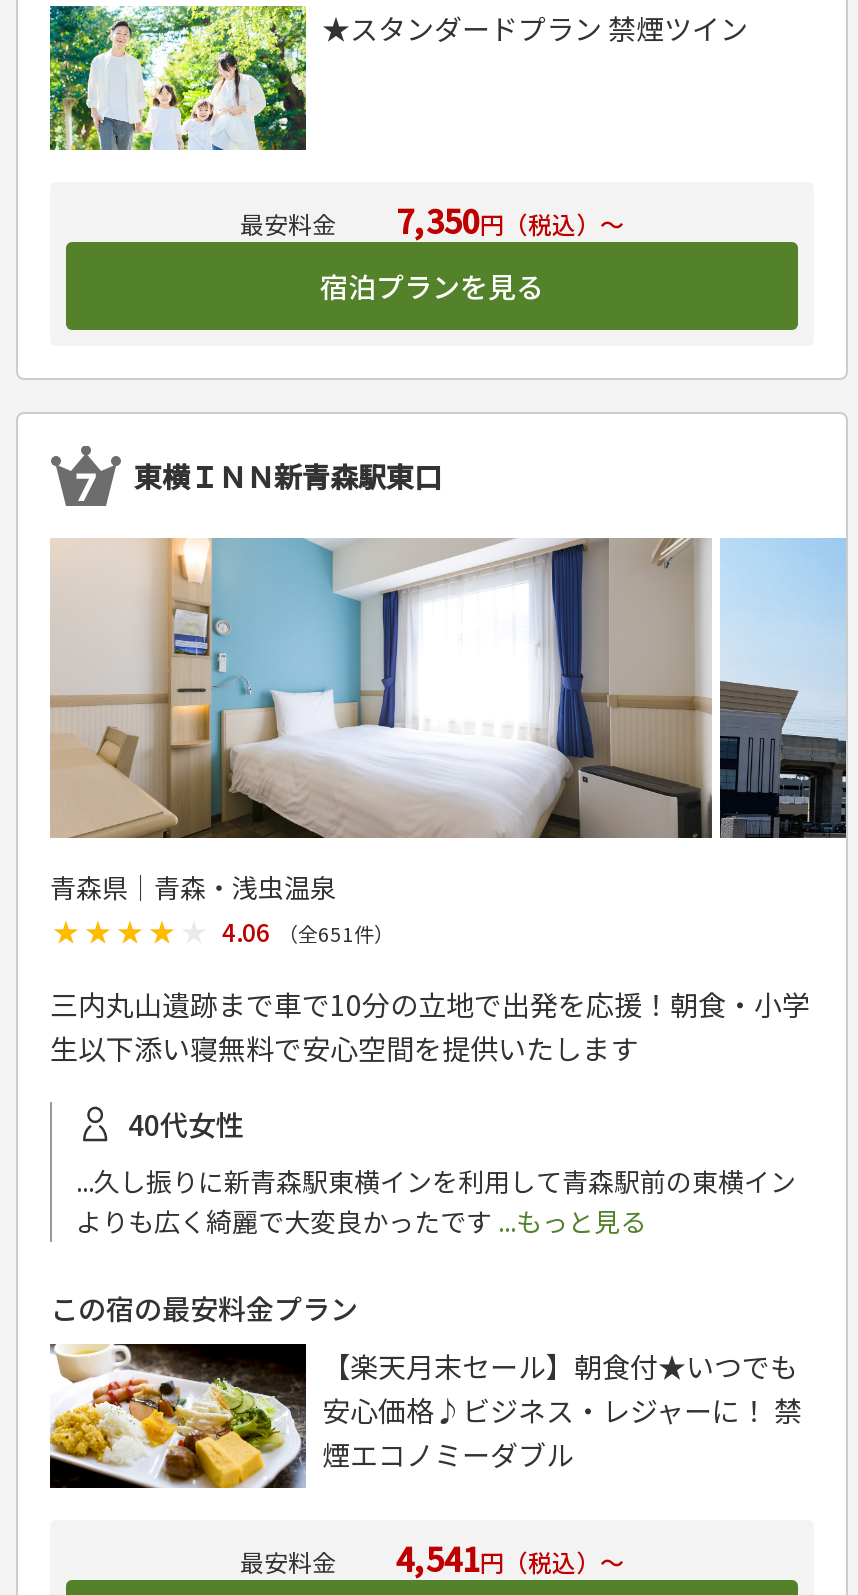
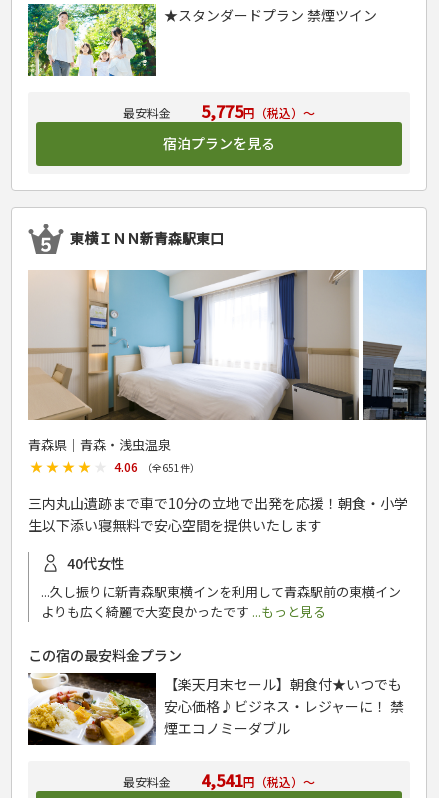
[396,197,624,245] 7,350円（税込）～ -> [201,99,315,123] 5,775円（税込）～

